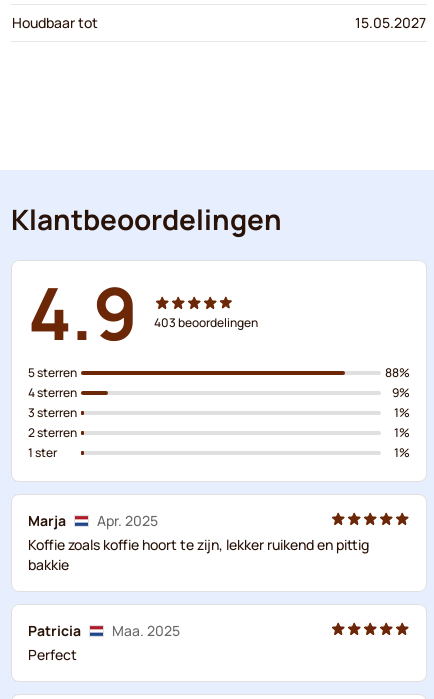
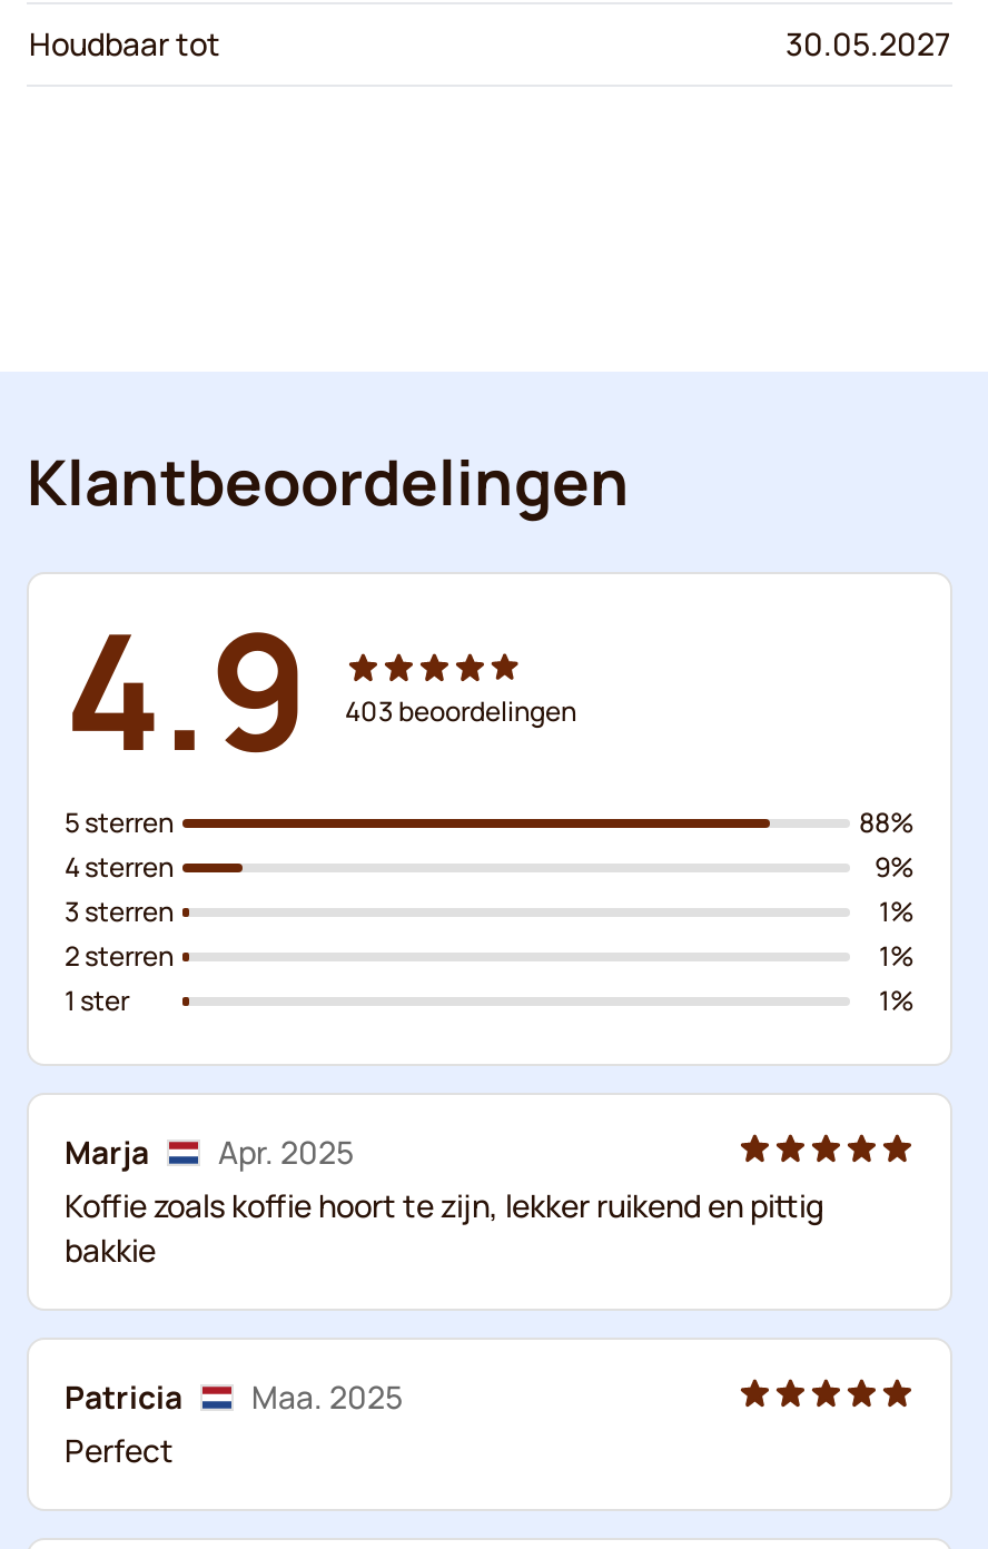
[355,13,426,32] 15.05.2027 -> [786,23,950,65] 30.05.2027

